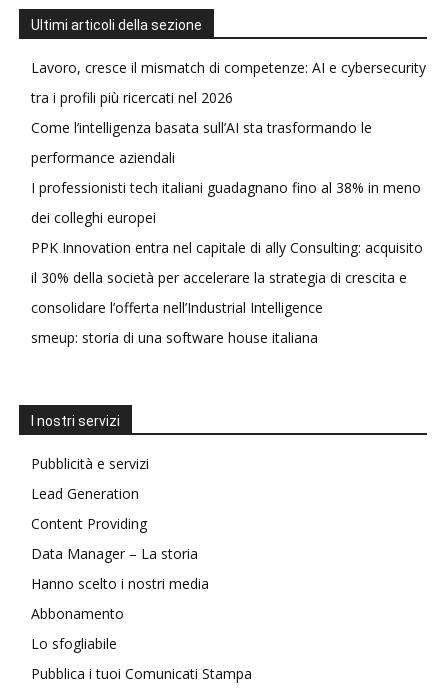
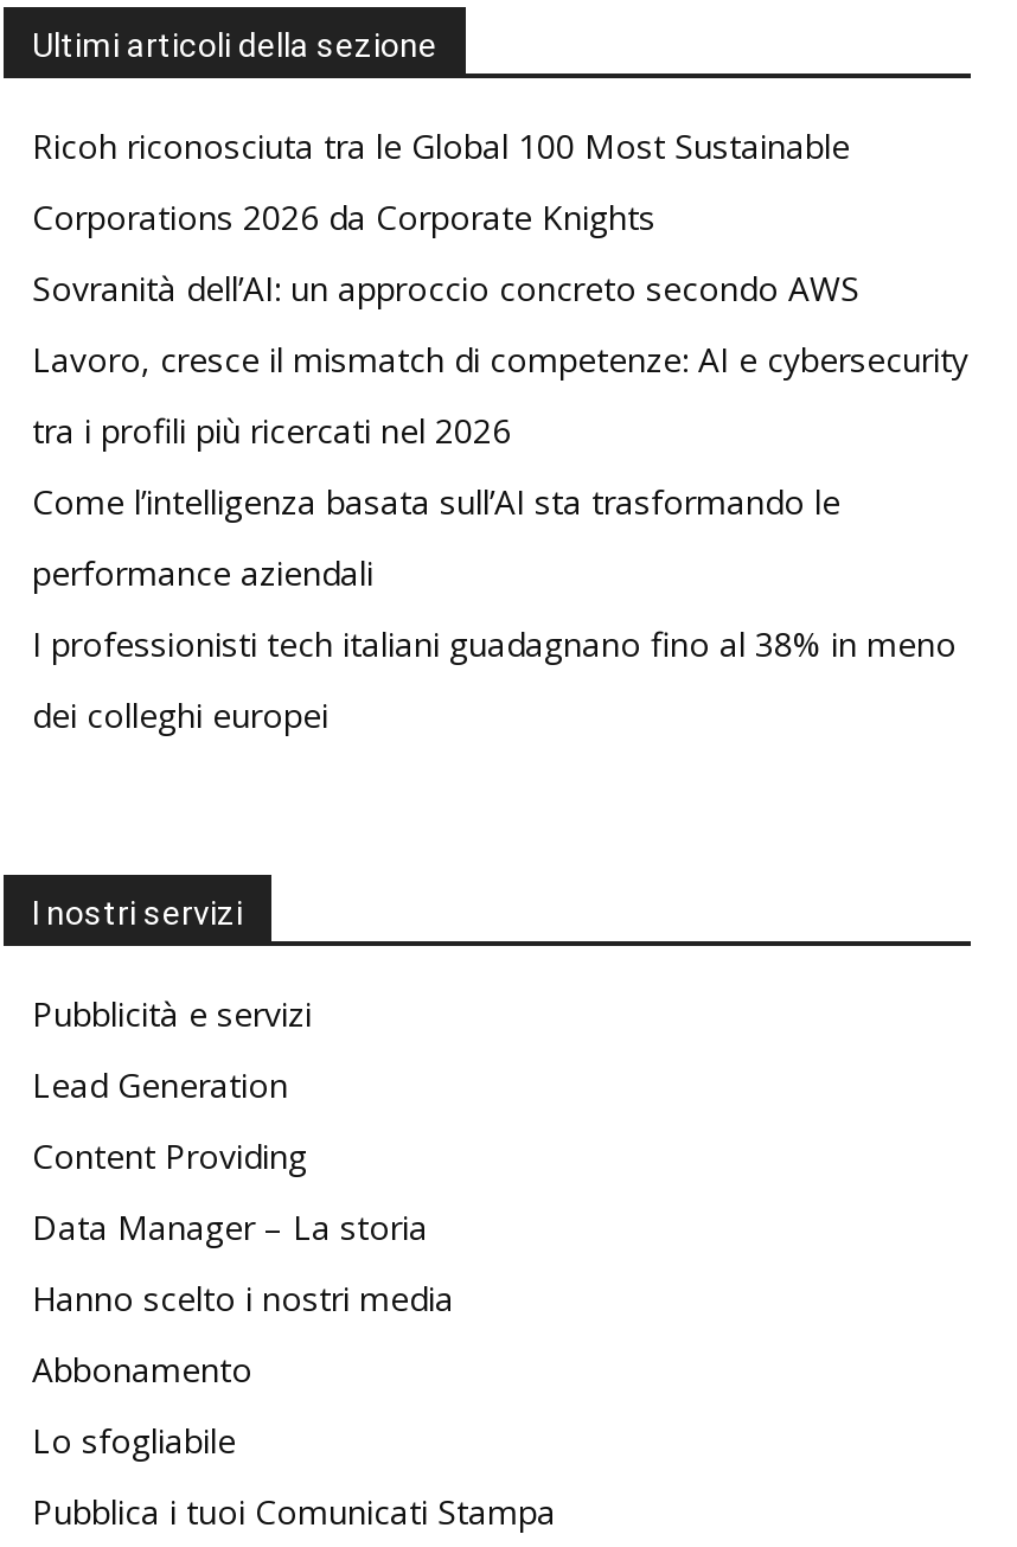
none -> [32,122,859,310] Ricoh riconosciuta tra le Global 100 Most Sustainable | Corporations 2026 da Corporate Knights | Sovranità dell’AI: un approccio concreto secondo AWS
moved [31,58,426,227] -> [32,336,968,736]: Lavoro, cresce il mismatch di competenze: AI e cybersecurity | tra i profili più ricercati nel 2026 | Come l’intelligenza basata sull’AI sta trasformando le | performance aziendali | I professionisti tech italiani guadagnano fino al 38% in meno | dei colleghi europei
[31,238,423,347] PPK Innovation entra nel capitale di ally Consulting: acquisito | il 30% della società per accelerare la strategia di crescita e | consolidare l’offerta nell’Industrial Intelligence | smeup: storia di una software house italiana -> none

